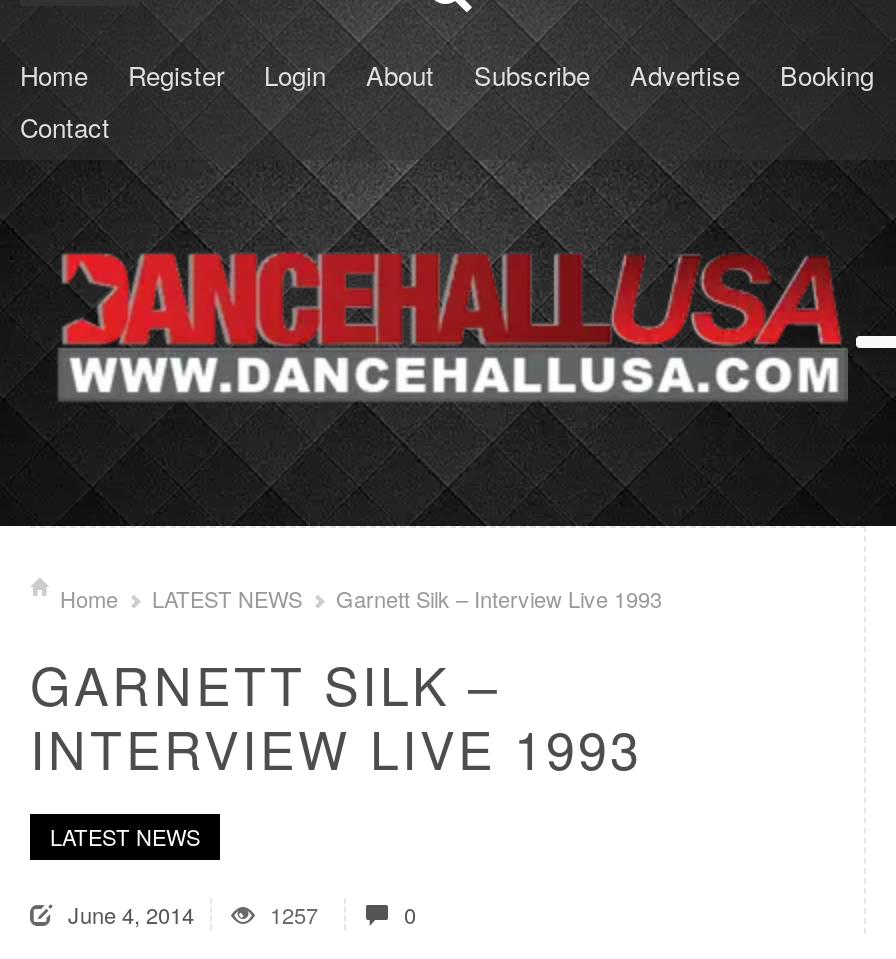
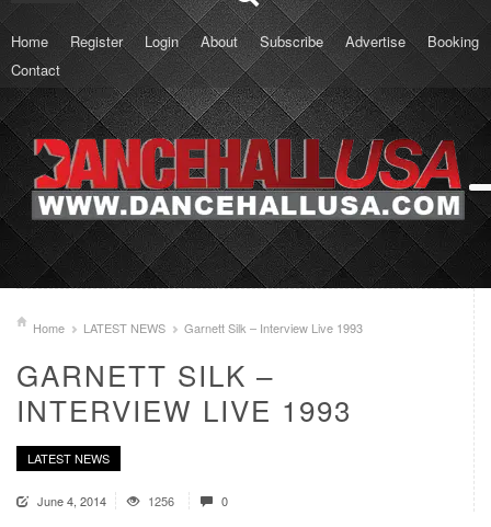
[264,898,324,930] 1257 -> [145,492,178,509] 1256

